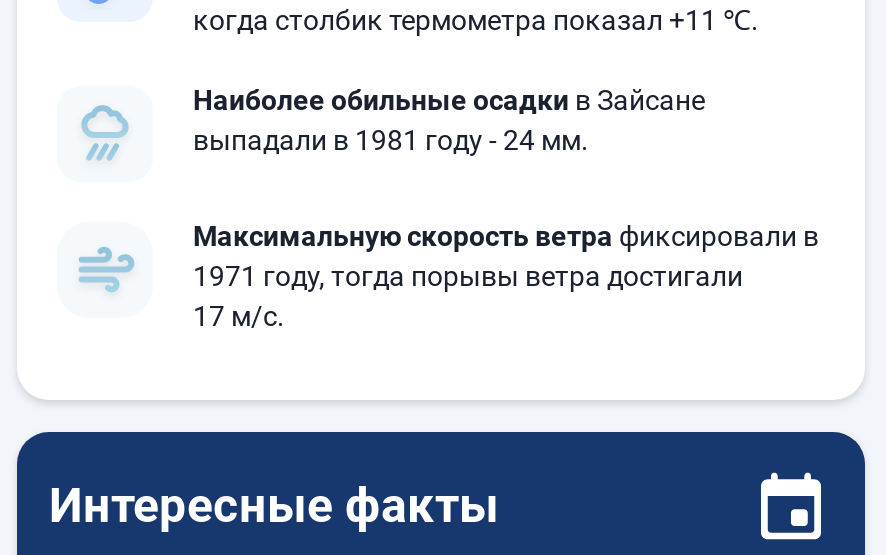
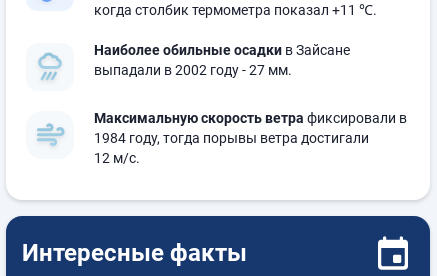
[193,124,589,156] выпадали в 1981 году - 24 мм. -> [94,62,292,78] выпадали в 2002 году - 27 мм.
[193,260,743,292] 1971 году, тогда порывы ветра достигали -> [94,130,369,146] 1984 году, тогда порывы ветра достигали
[193,300,285,332] 17 м/с. -> [94,150,140,166] 12 м/с.

